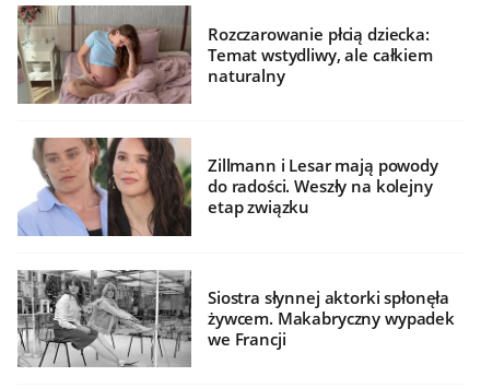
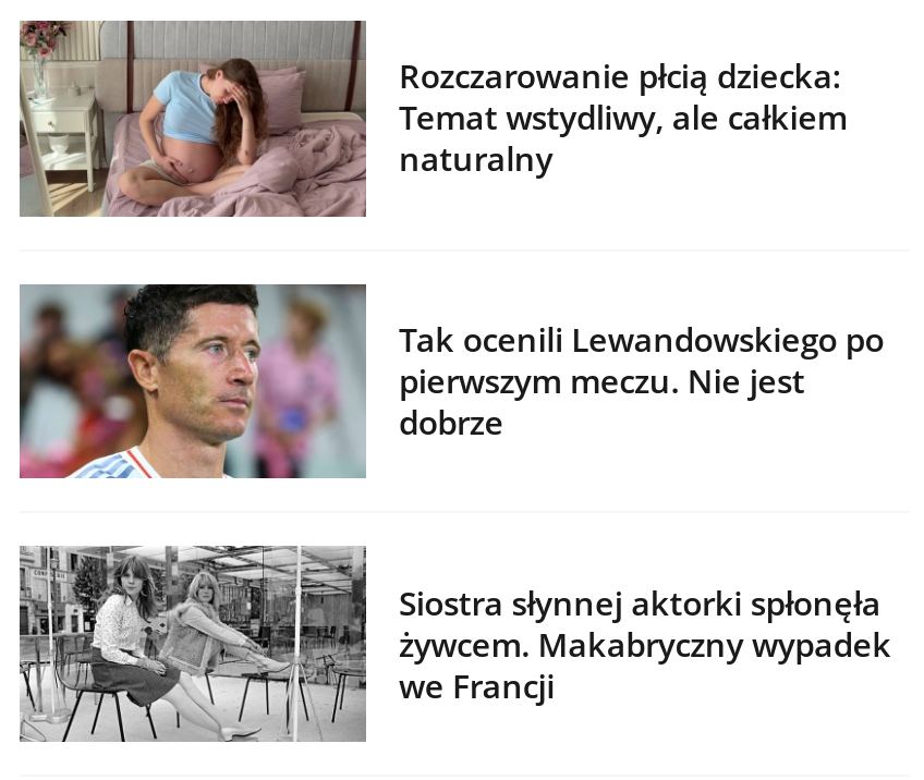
[17,138,438,237] [image] | Zillmann i Lesar mają powody | do radości. Weszły na kolejny | etap związku -> [17,283,884,479] [image] | Tak ocenili Lewandowskiego po | pierwszym meczu. Nie jest | dobrze

